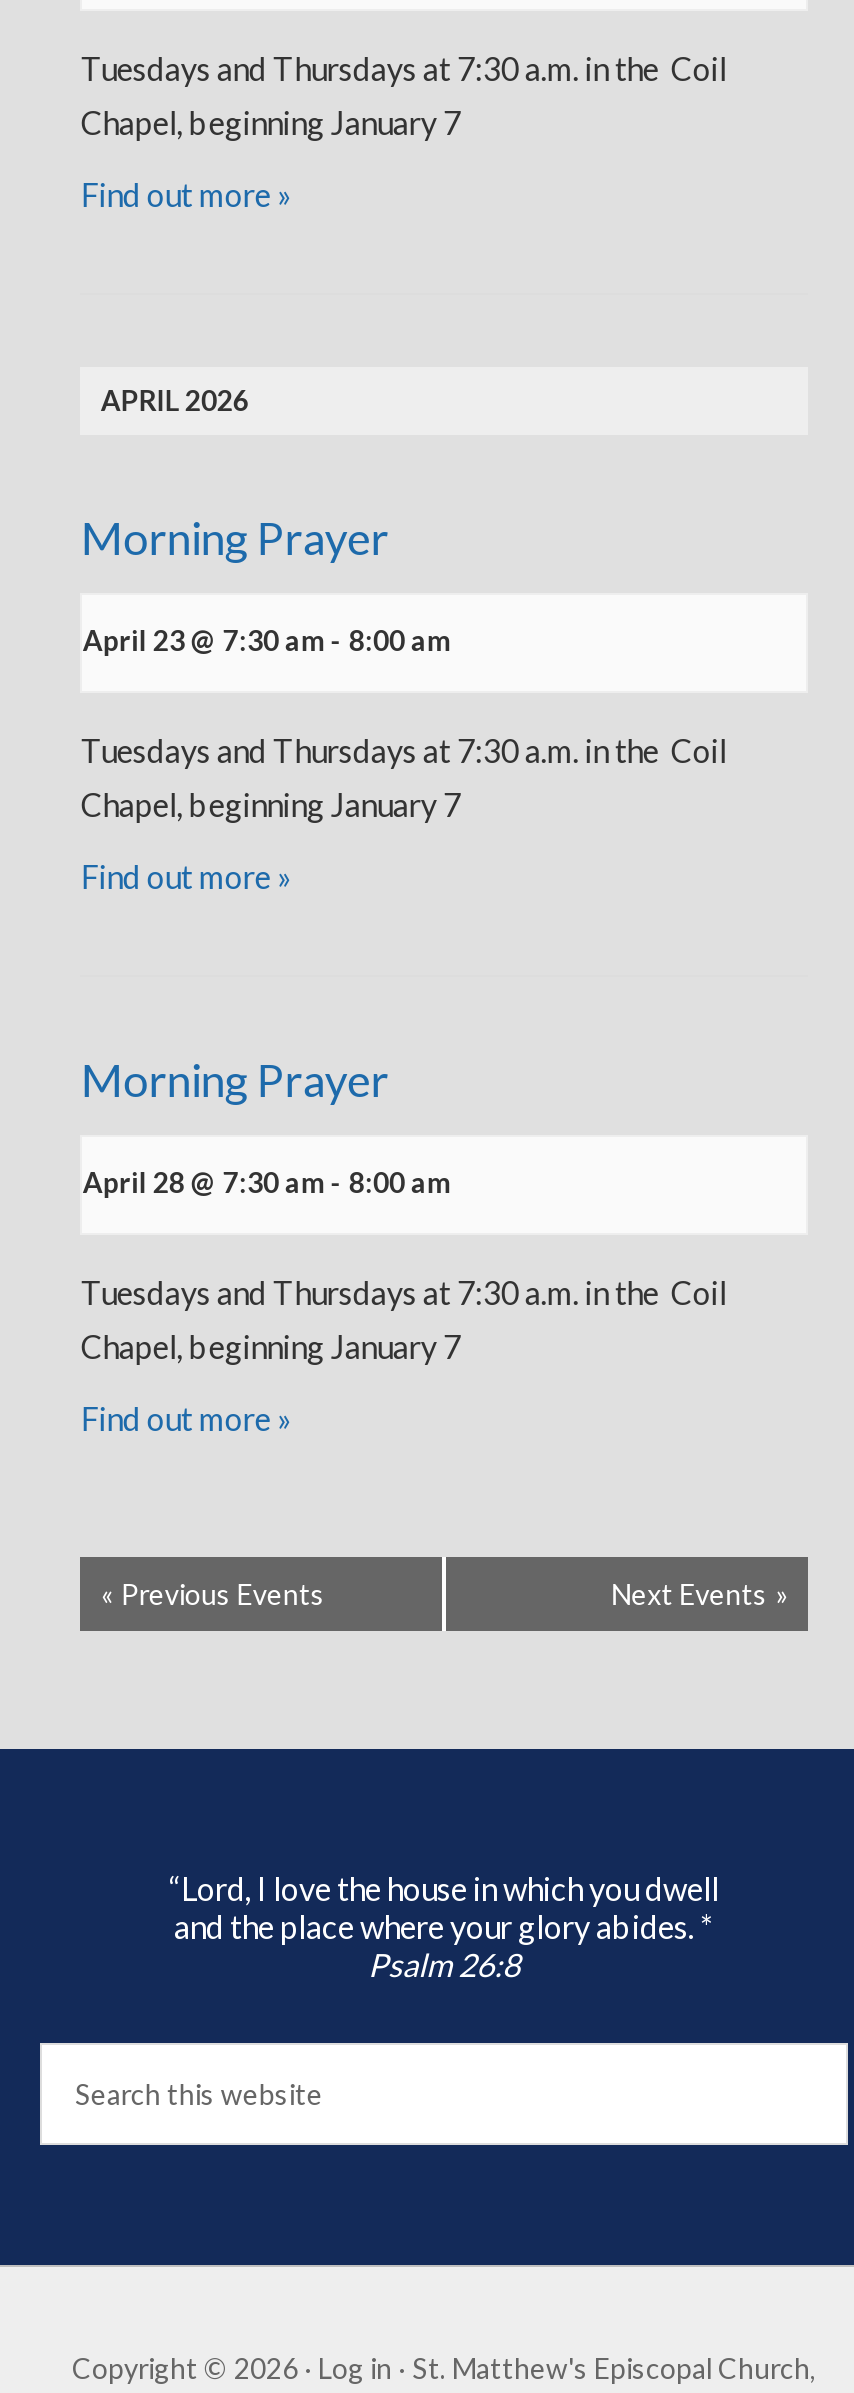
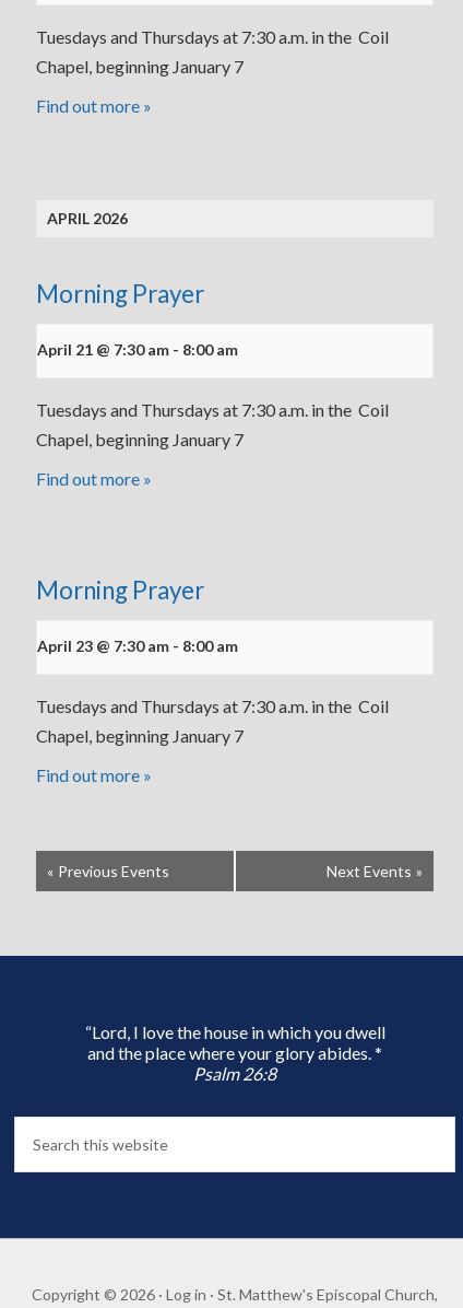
[83,623,451,657] April 23 @ 7:30 am - 8:00 am -> [38,340,238,359] April 21 @ 7:30 am - 8:00 am
[83,1165,451,1199] April 28 @ 7:30 am - 8:00 am -> [38,637,238,655] April 23 @ 7:30 am - 8:00 am

